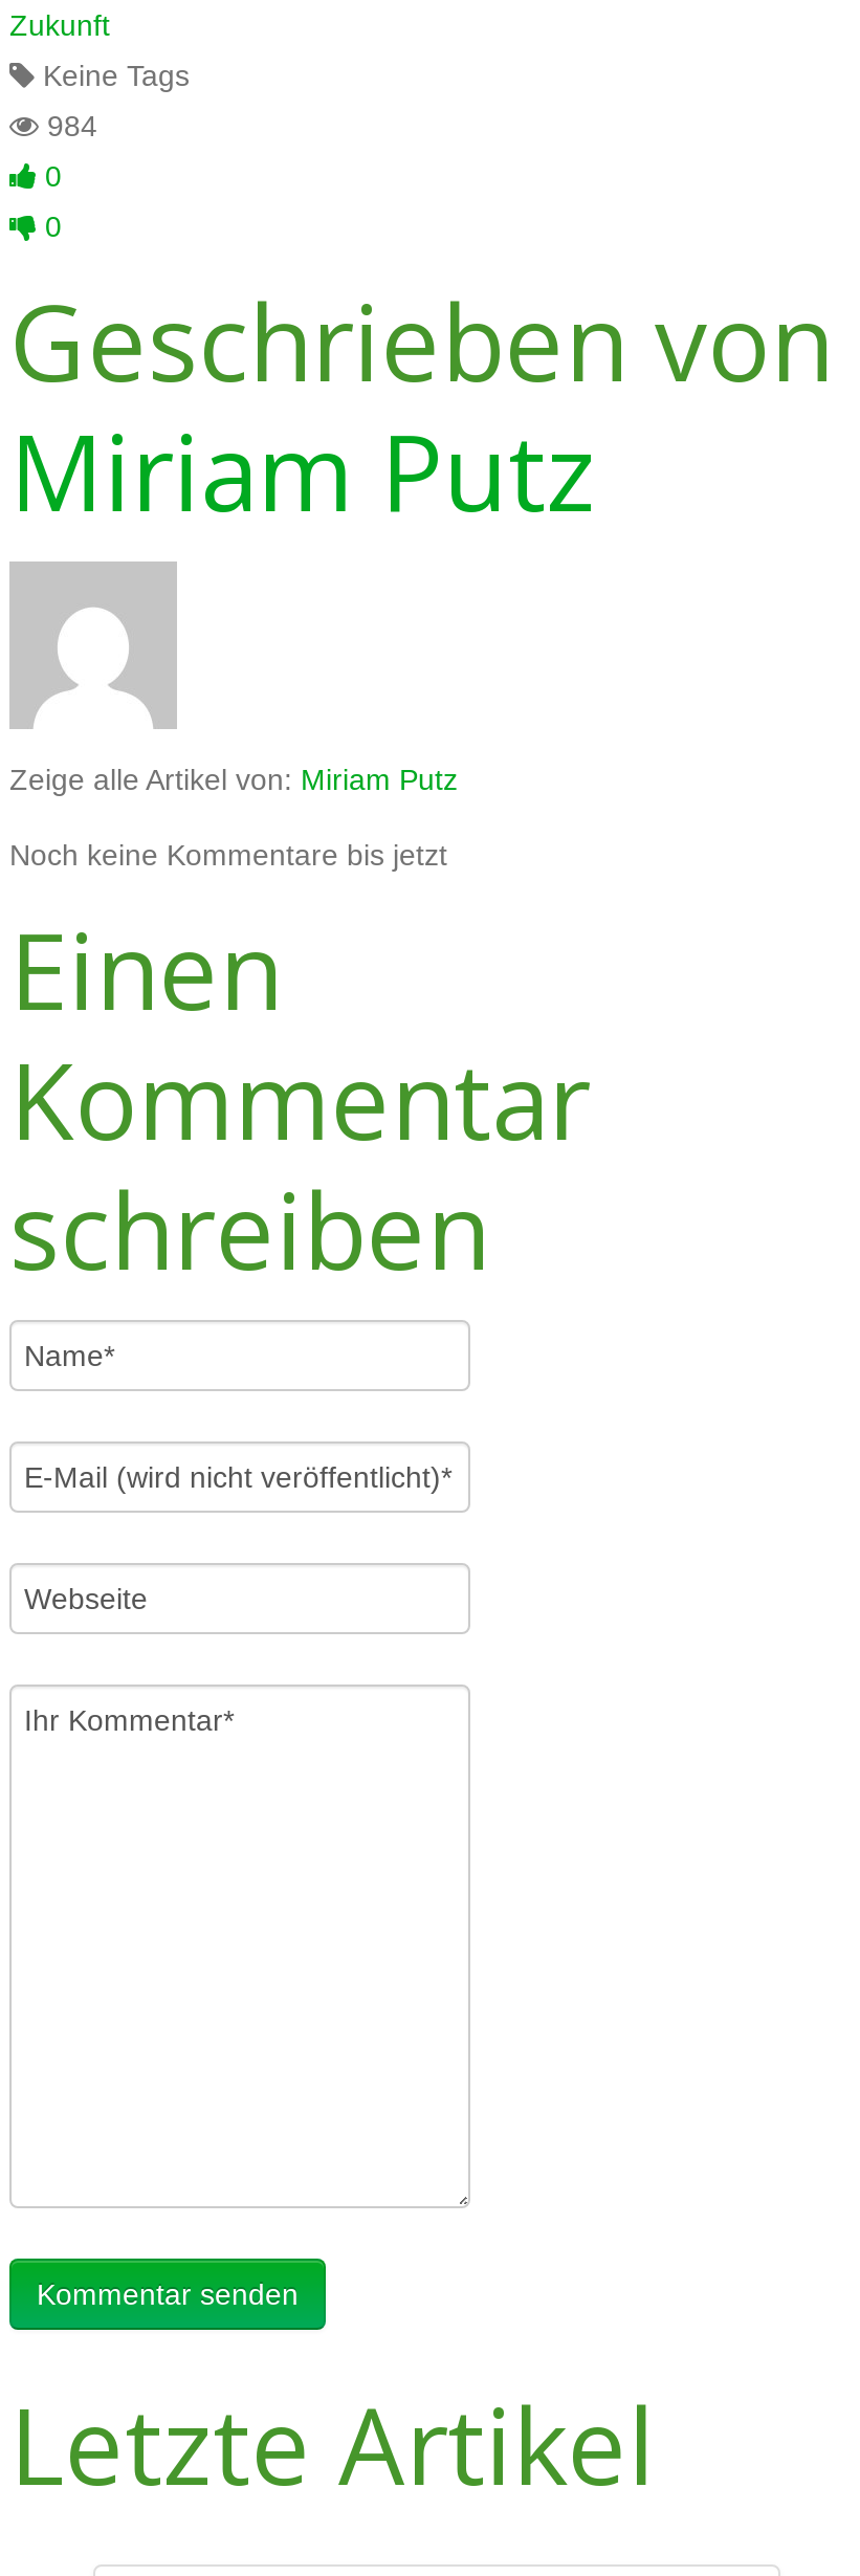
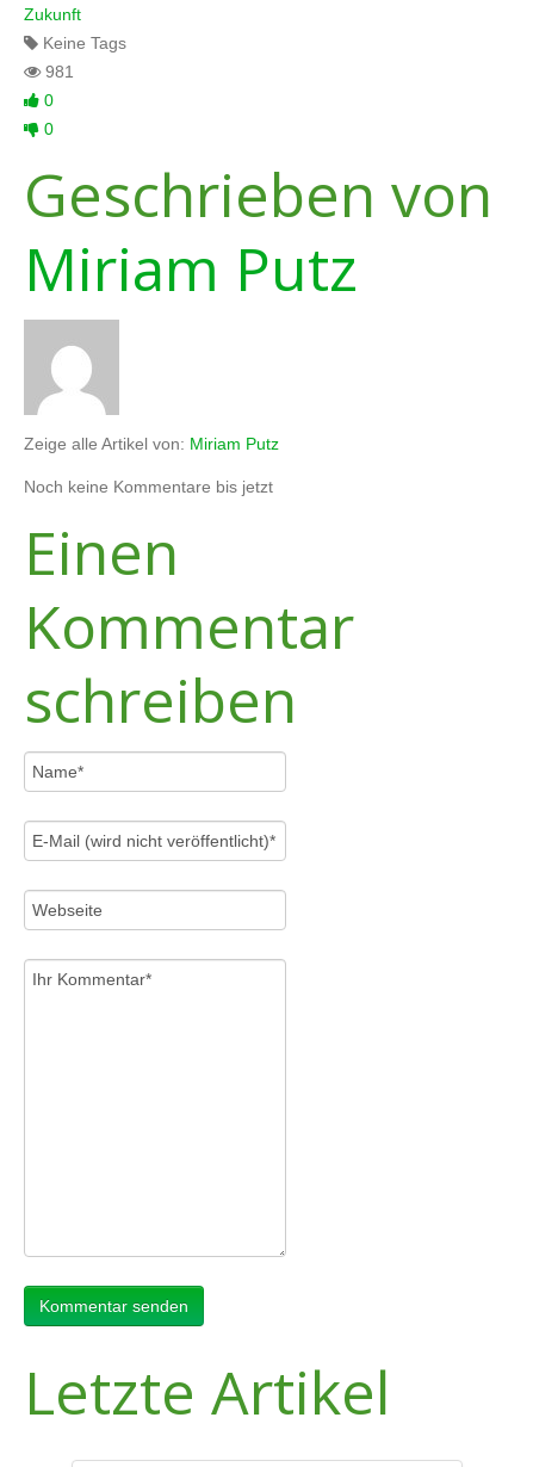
[39,110,97,143] 984 -> [41,62,74,81] 981

